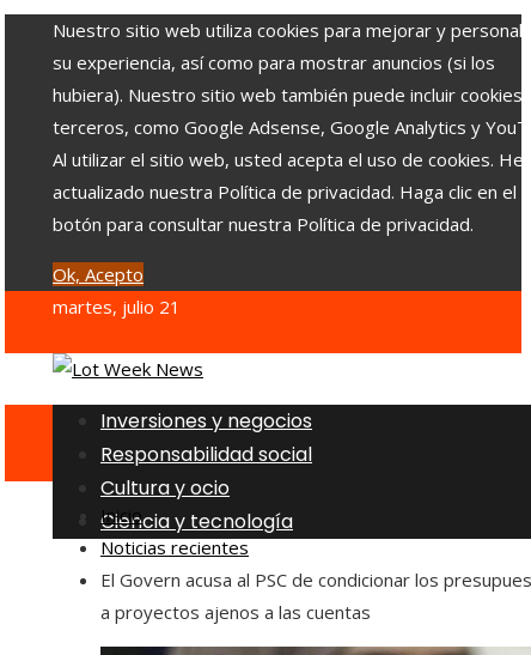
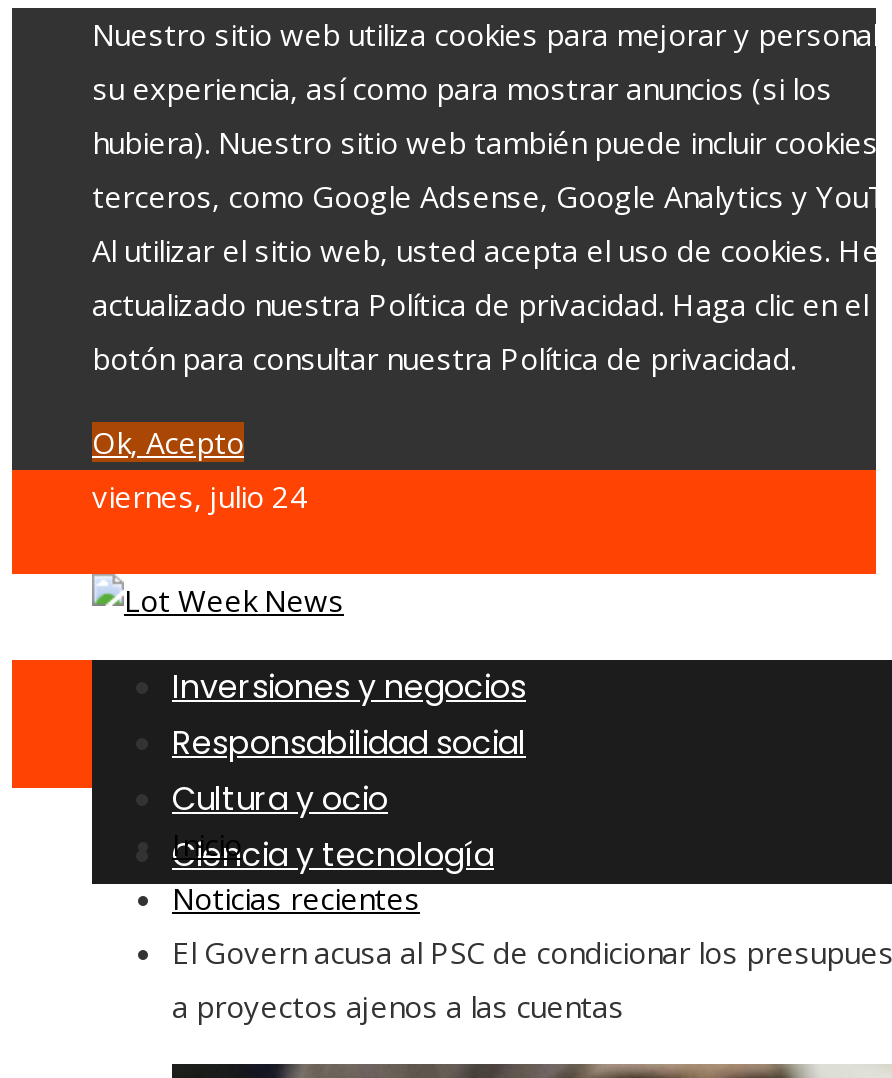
[53,295,181,319] martes, julio 21 -> [92,476,308,516] viernes, julio 24

